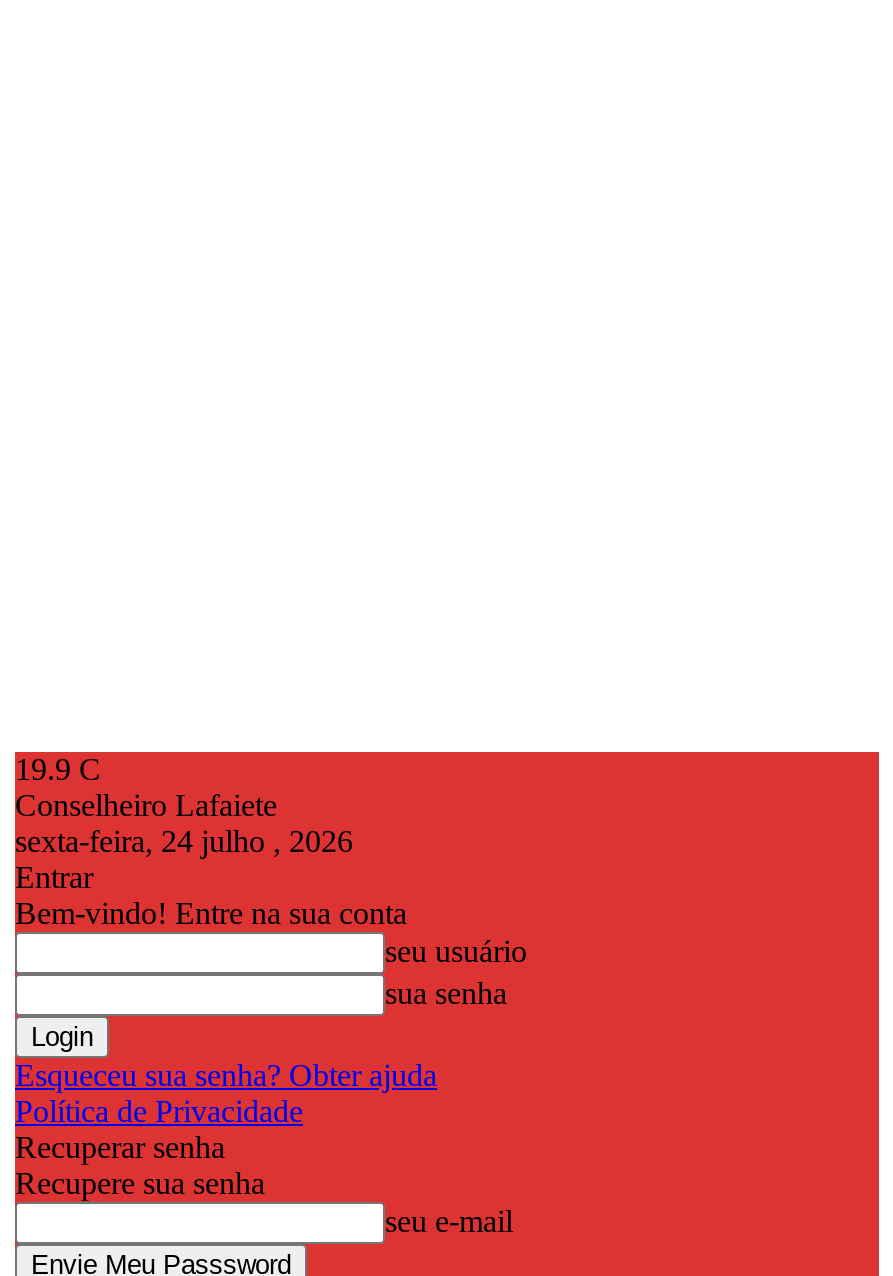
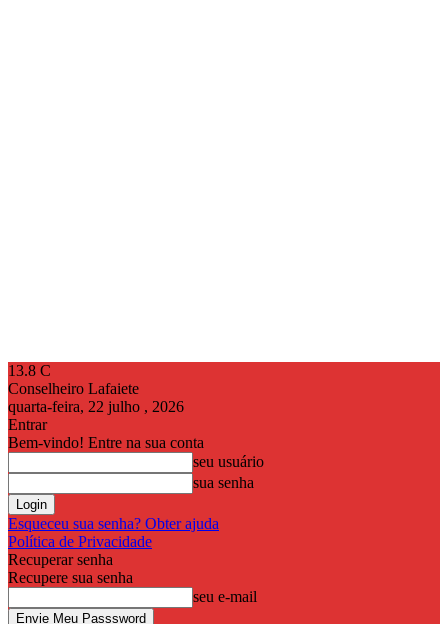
[15,752,101,786] 19.9 C -> [8,362,51,379] 13.8 C
[15,824,353,858] sexta-feira, 24 julho , 2026 -> [8,398,184,415] quarta-feira, 22 julho , 2026

